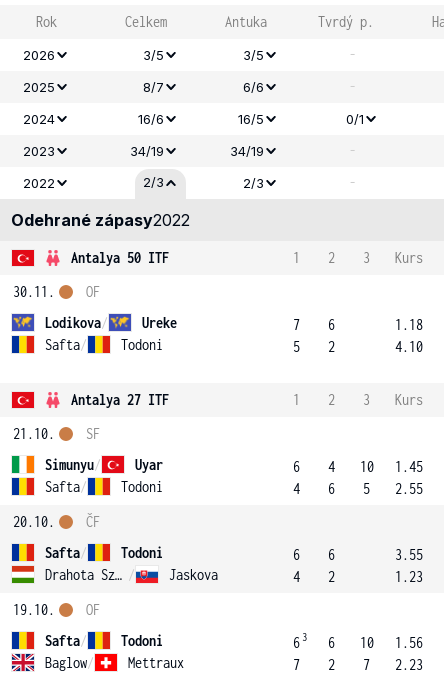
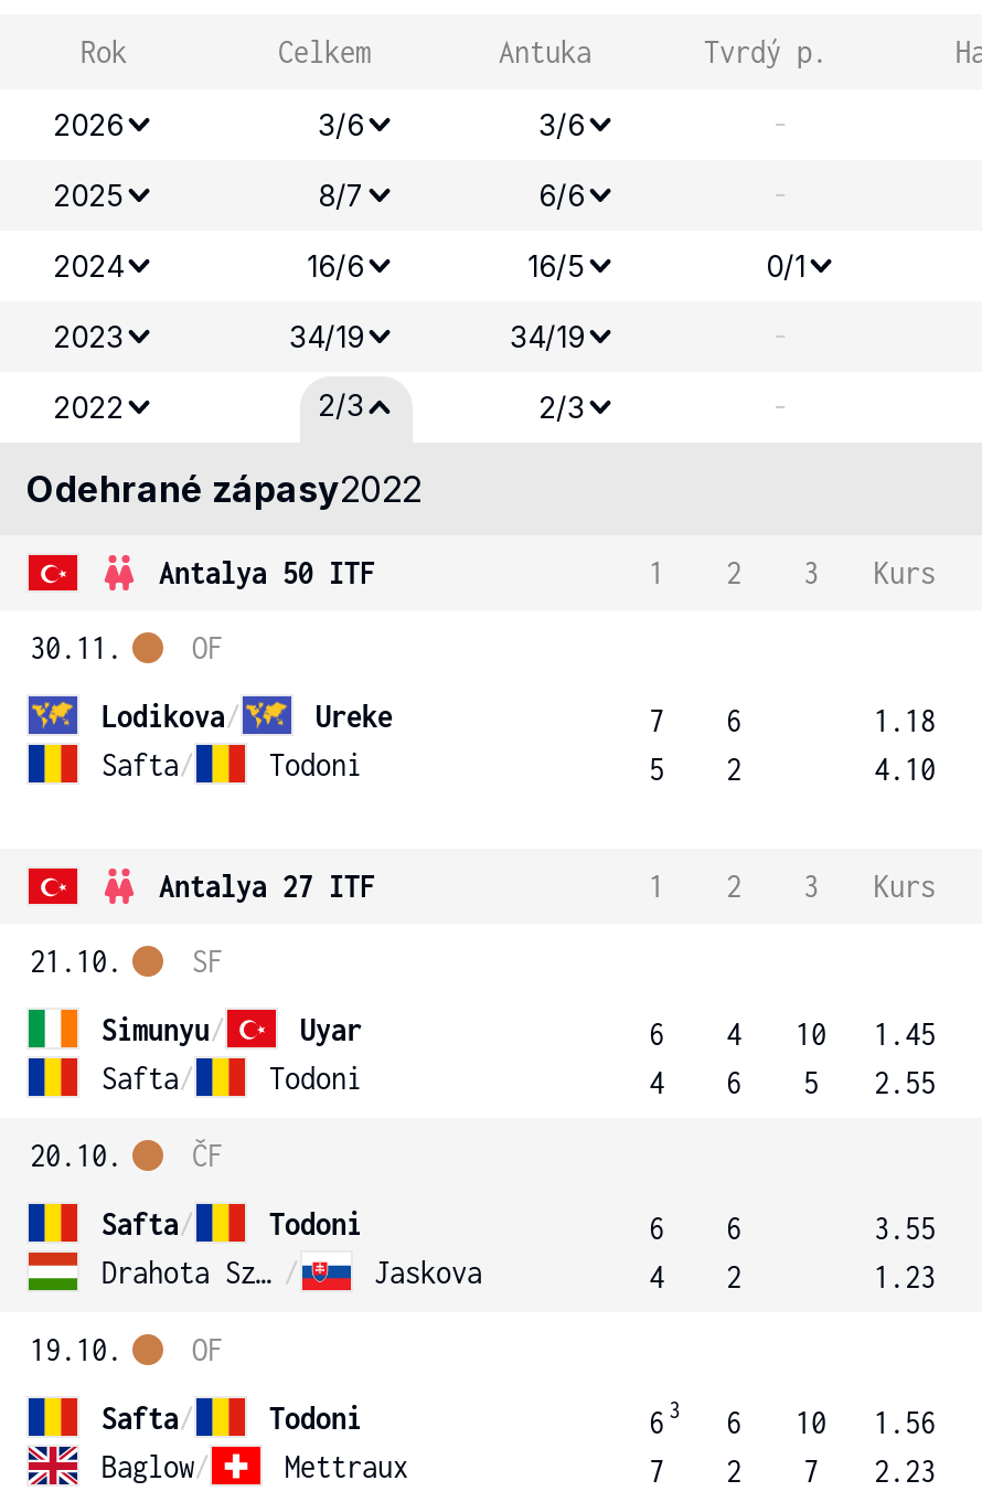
[143,46,164,62] 3/5 -> [318,106,364,141] 3/6
[243,46,264,62] 3/5 -> [538,106,585,141] 3/6

